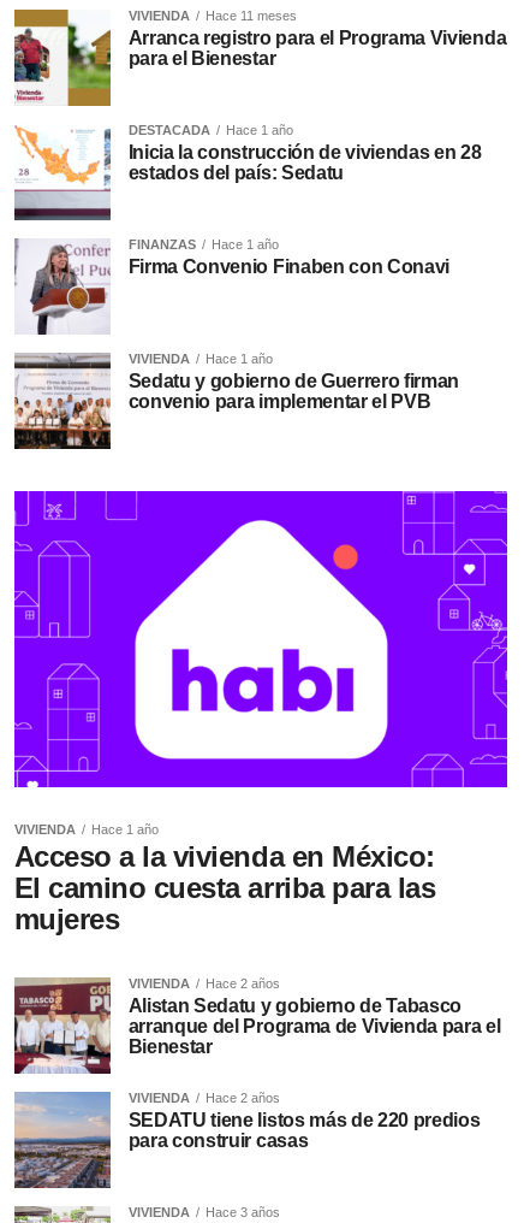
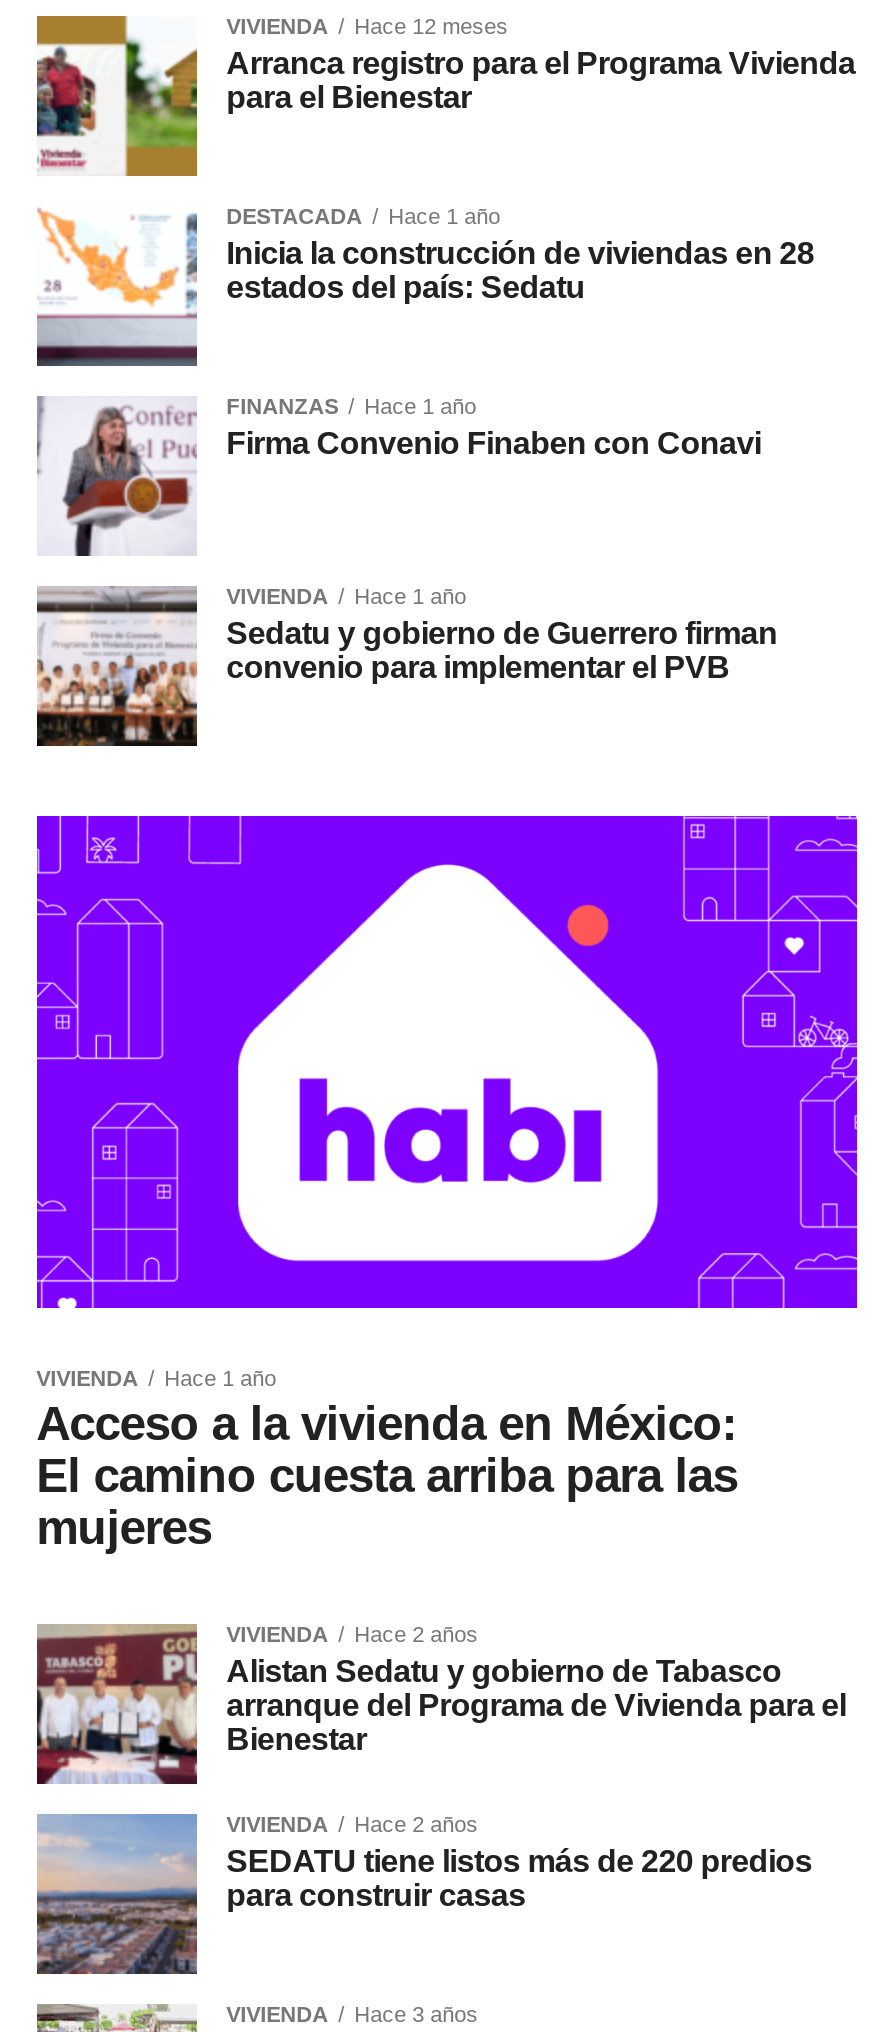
[128,8,296,23] VIVIENDA Hace 11 meses -> [226,14,508,38] VIVIENDA Hace 12 meses

